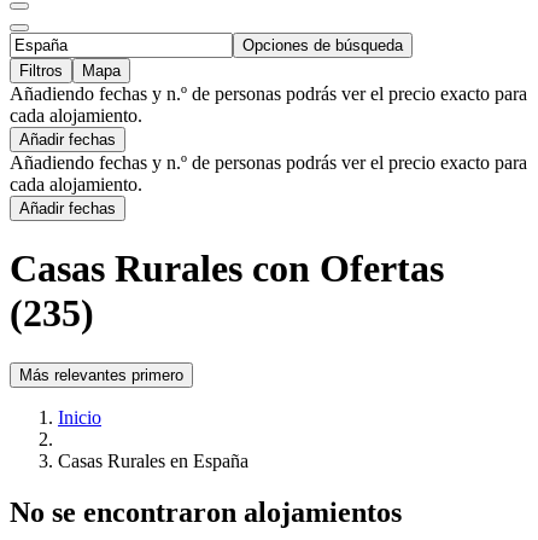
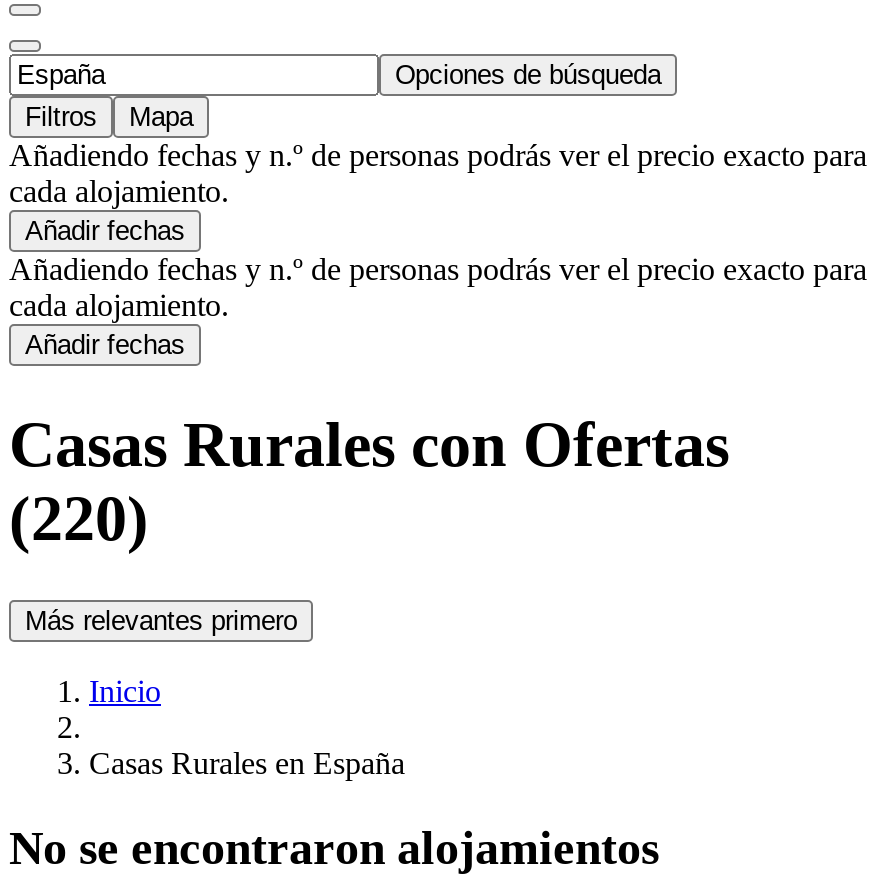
[10,292,94,335] (235) -> [9,483,149,555] (220)

